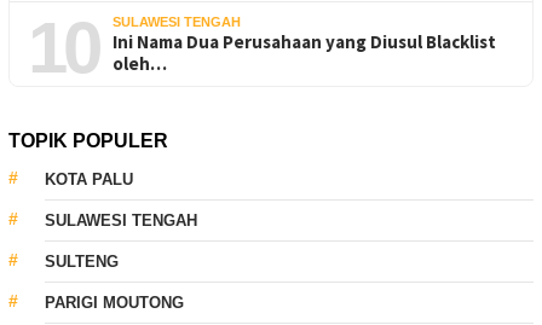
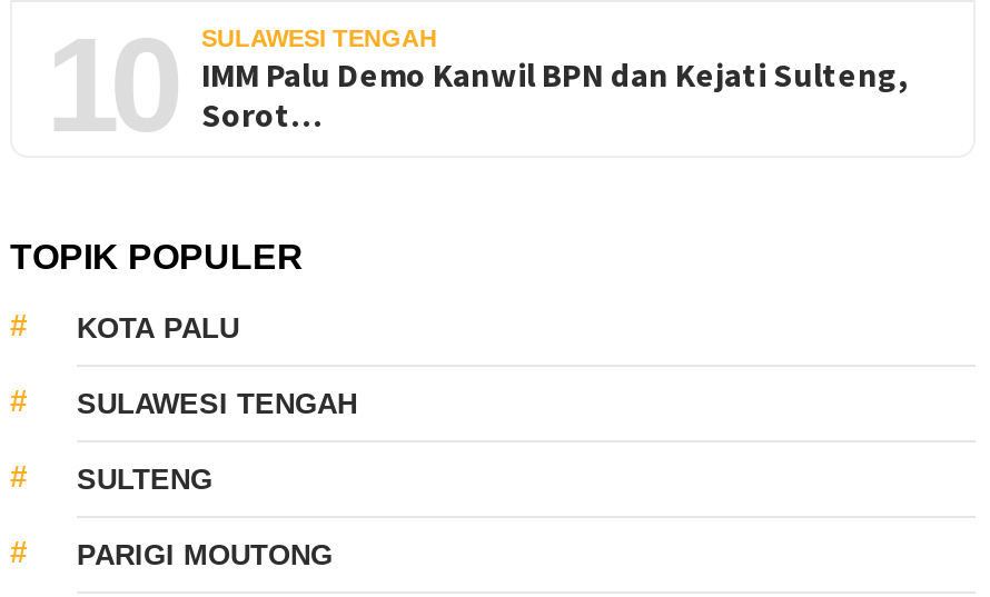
[113,30,496,74] Ini Nama Dua Perusahaan yang Diusul Blacklist | oleh… -> [201,55,909,137] IMM Palu Demo Kanwil BPN dan Kejati Sulteng, | Sorot…

